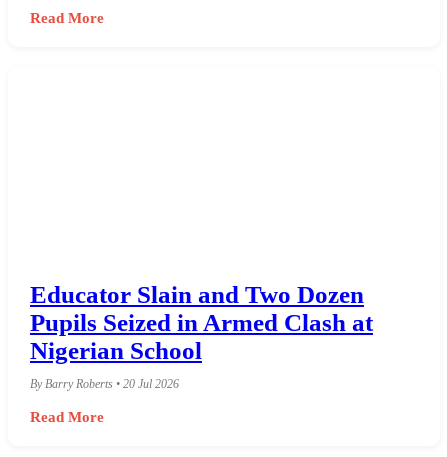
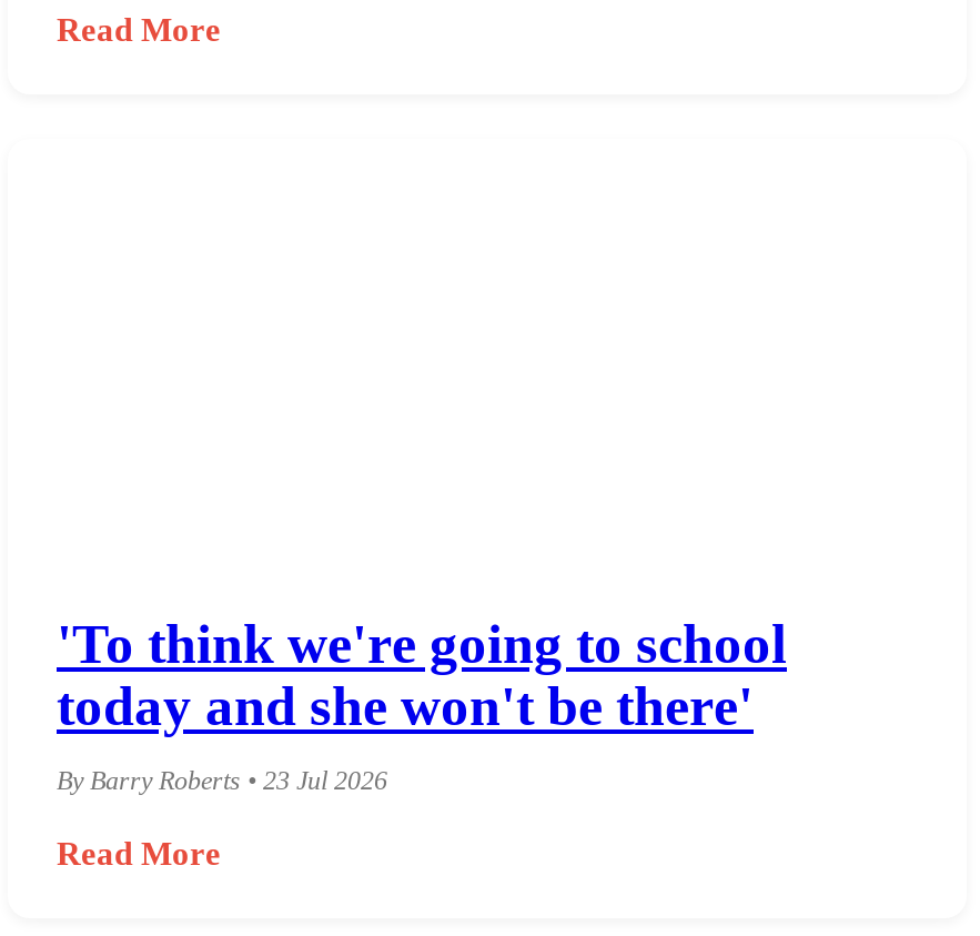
[30,281,373,364] Educator Slain and Two Dozen | Pupils Seized in Armed Clash at | Nigerian School -> [57,615,787,737] 'To think we're going to school | today and she won't be there'
[30,377,179,391] By Barry Roberts • 20 Jul 2026 -> [57,766,387,797] By Barry Roberts • 23 Jul 2026

